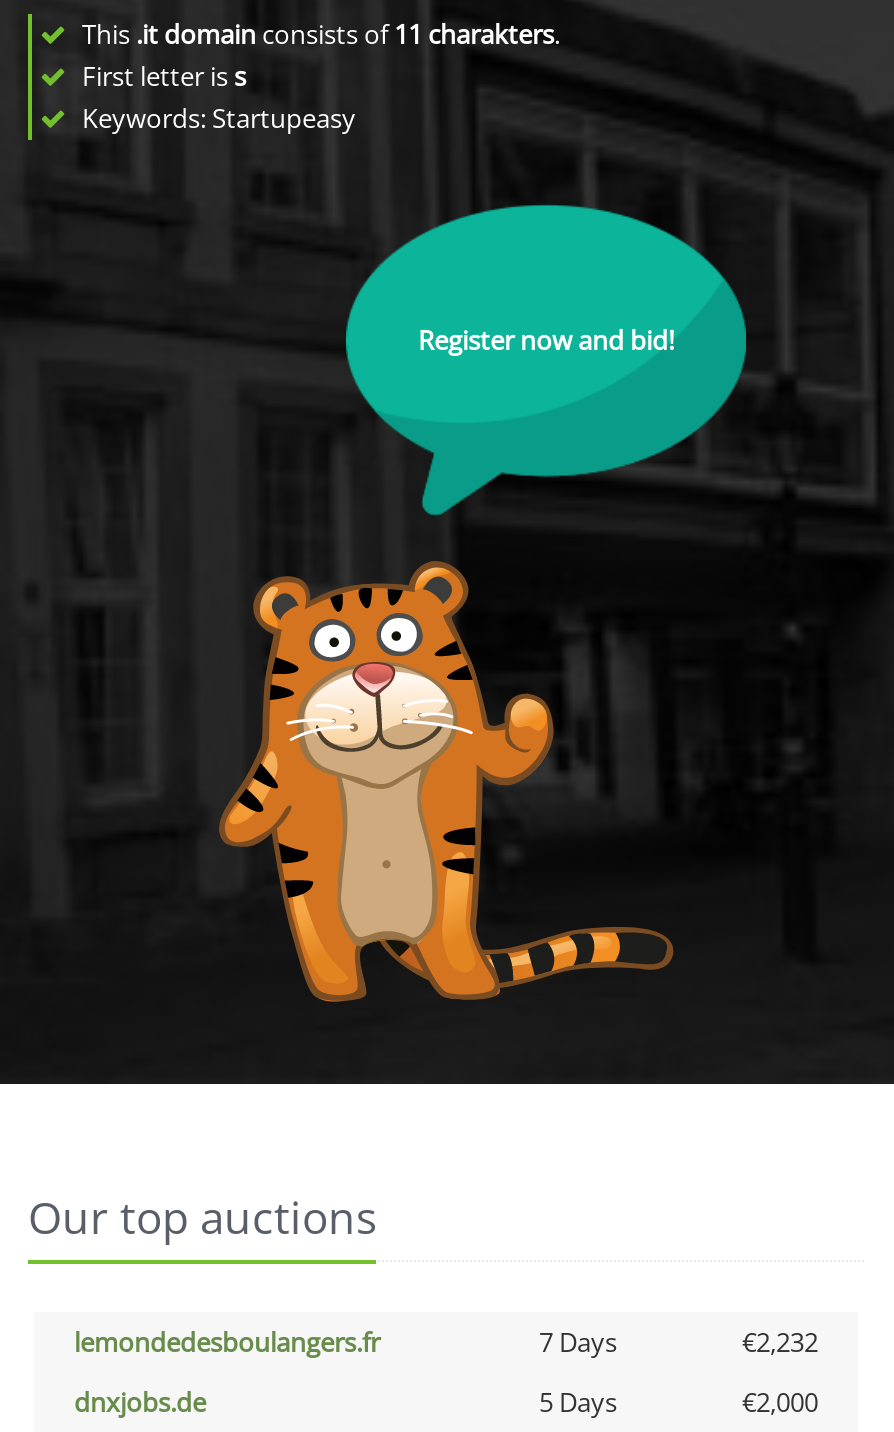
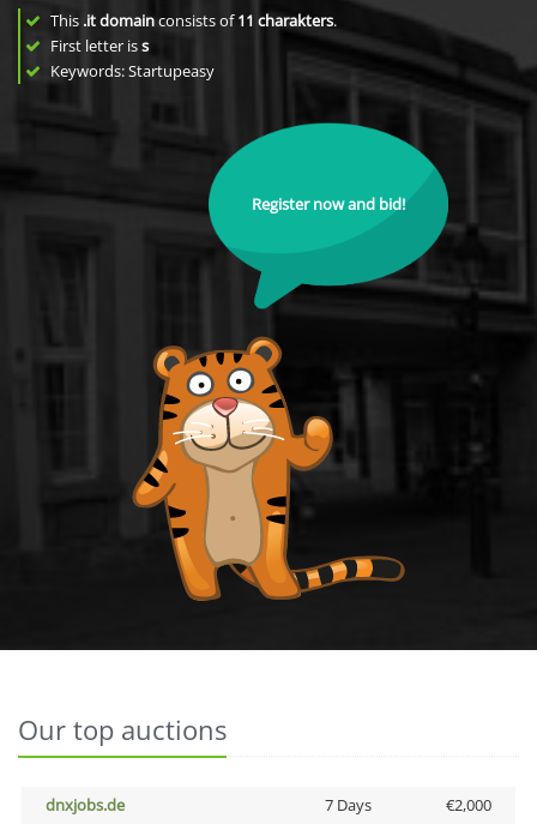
[74,1324,818,1360] lemondedesboulangers.fr | 7 Days | €2,232 -> none
[539,1384,617,1420] 5 Days -> [324,794,371,816] 7 Days

